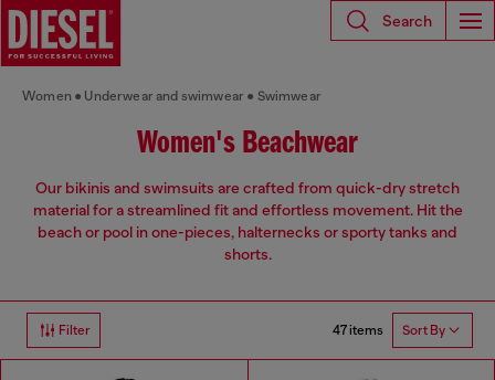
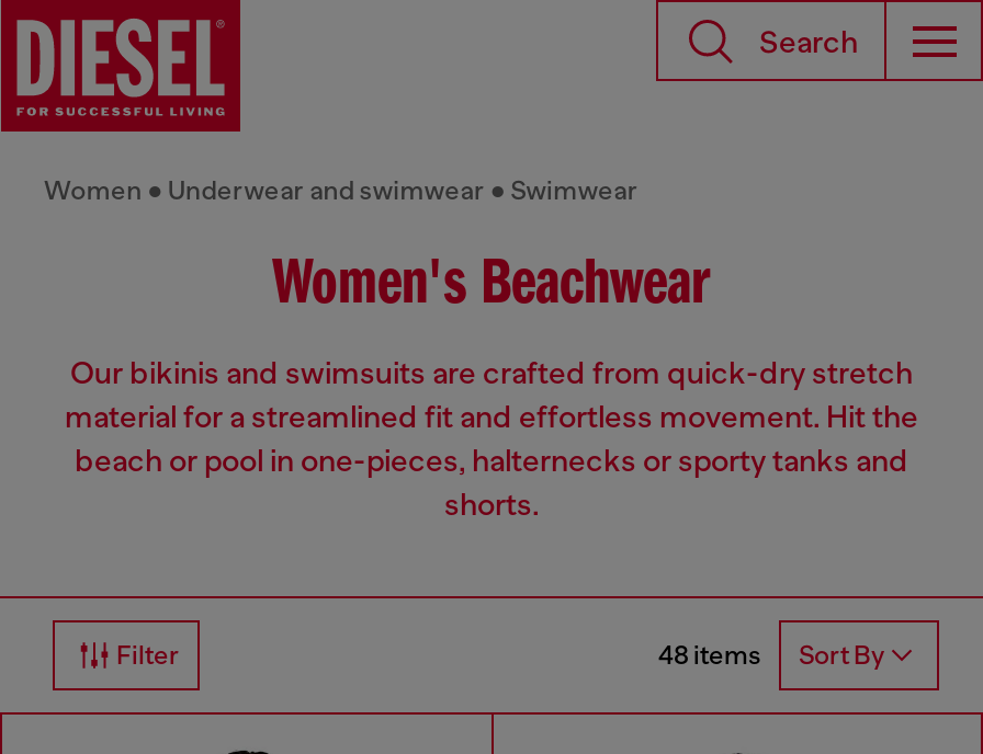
[333,322,445,338] 47 items Sort By -> [658,640,884,672] 48 items Sort By

